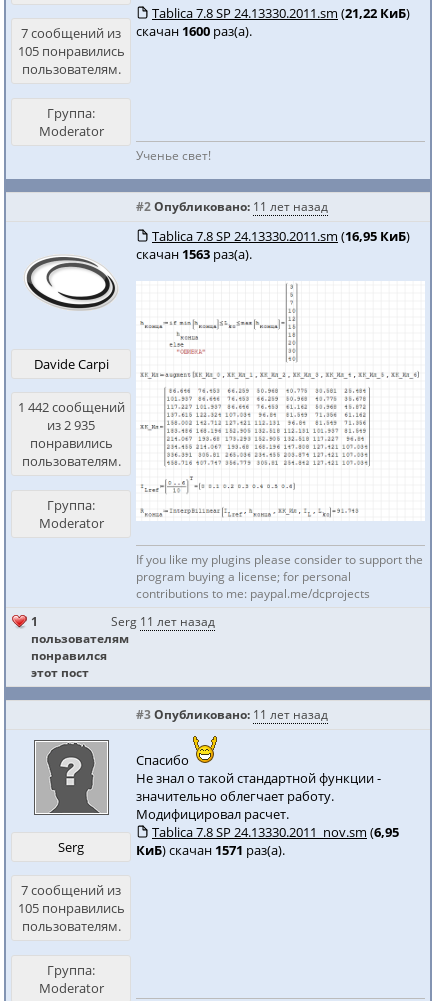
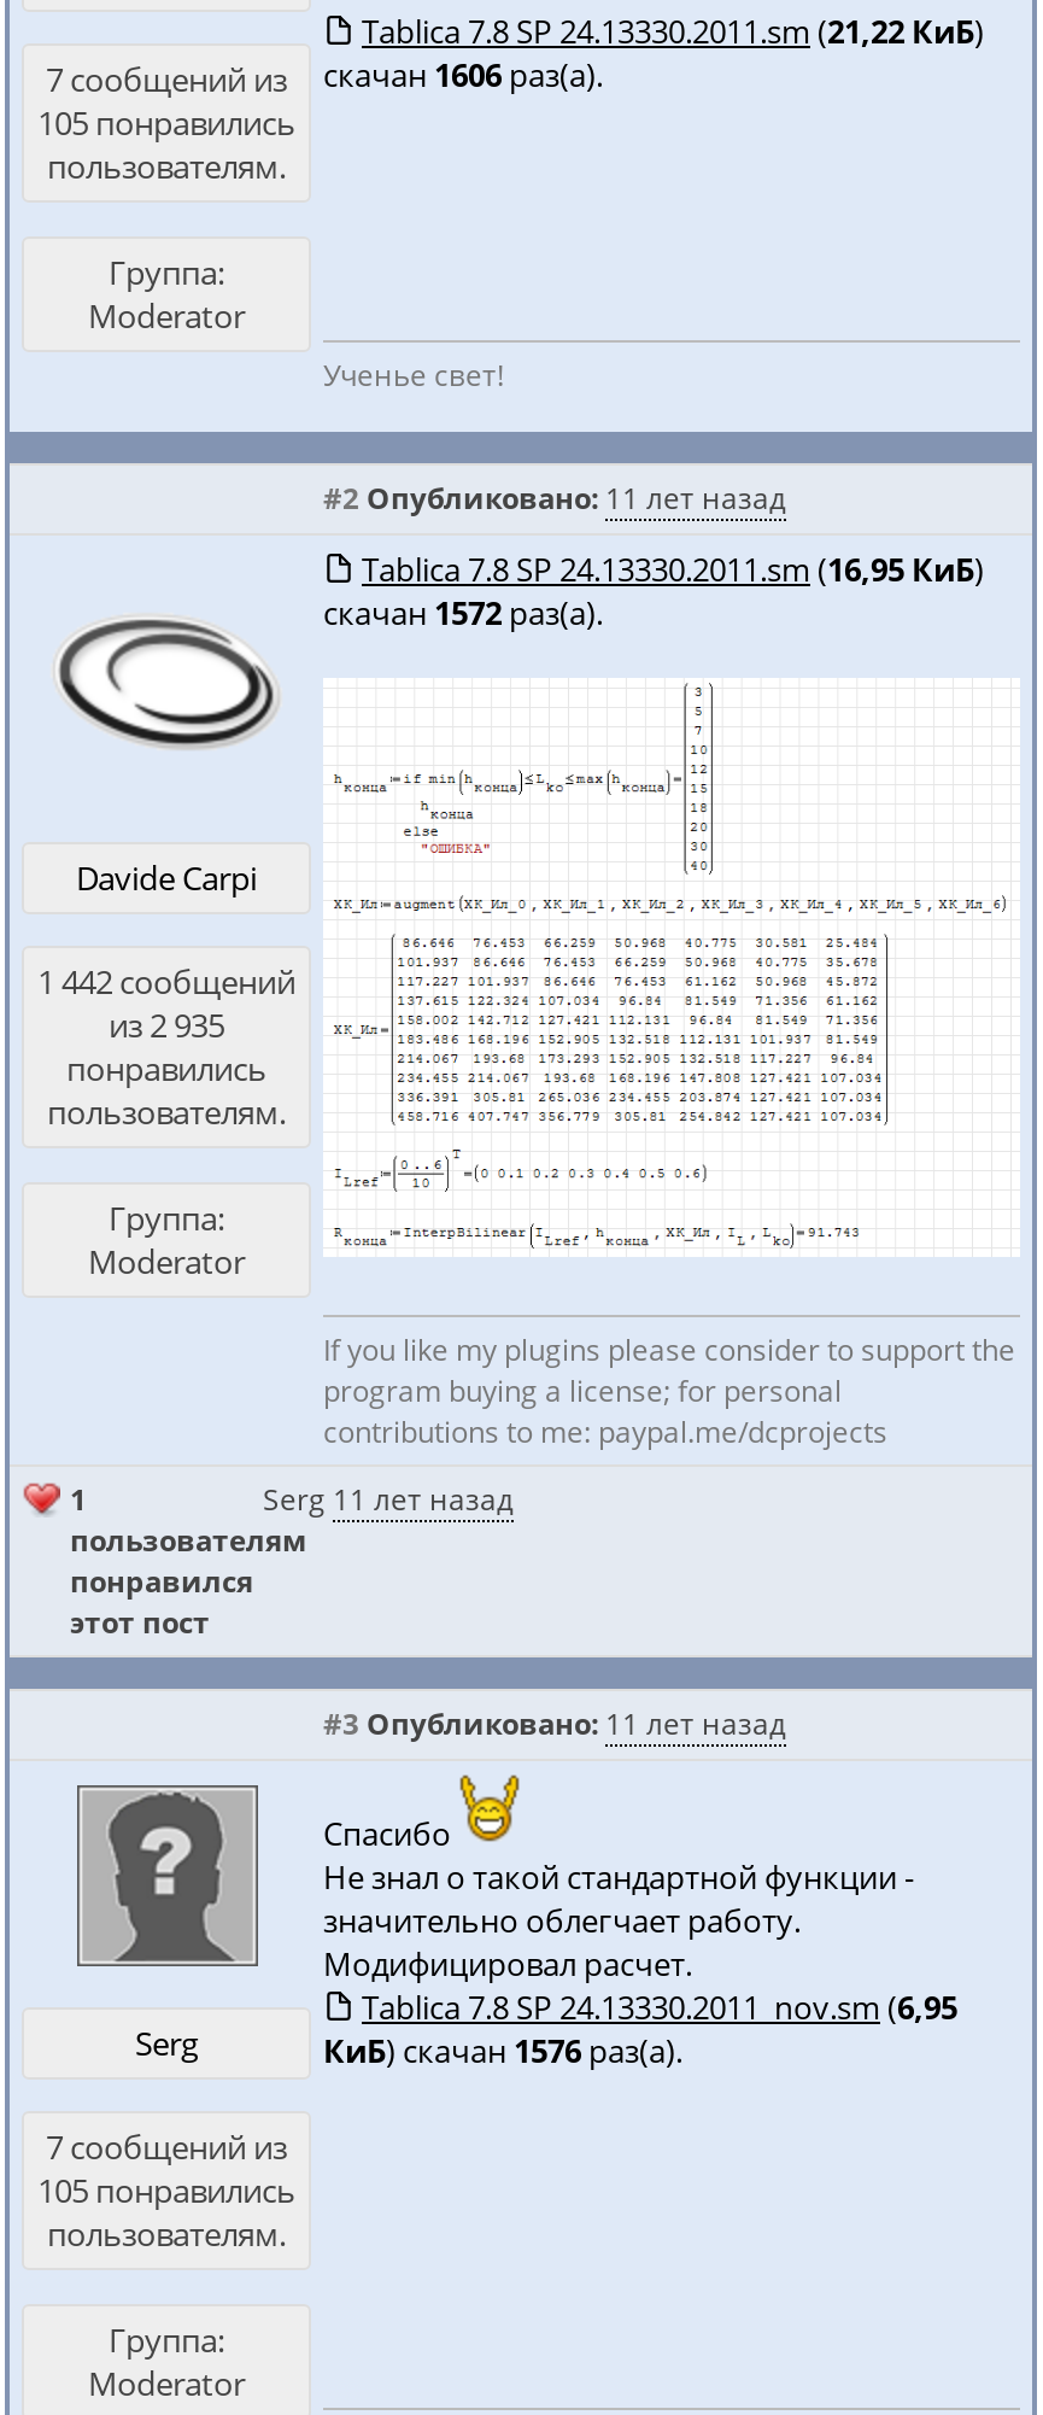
[21,22,252,42] 7 сообщений из скачан 1600 раз(а). -> [46,53,603,102] 7 сообщений из скачан 1606 раз(а).
[136,245,252,263] скачан 1563 раз(а). -> [323,592,603,635] скачан 1572 раз(а).
[136,841,285,859] КиБ) скачан 1571 раз(а). -> [323,2029,682,2073] КиБ) скачан 1576 раз(а).

